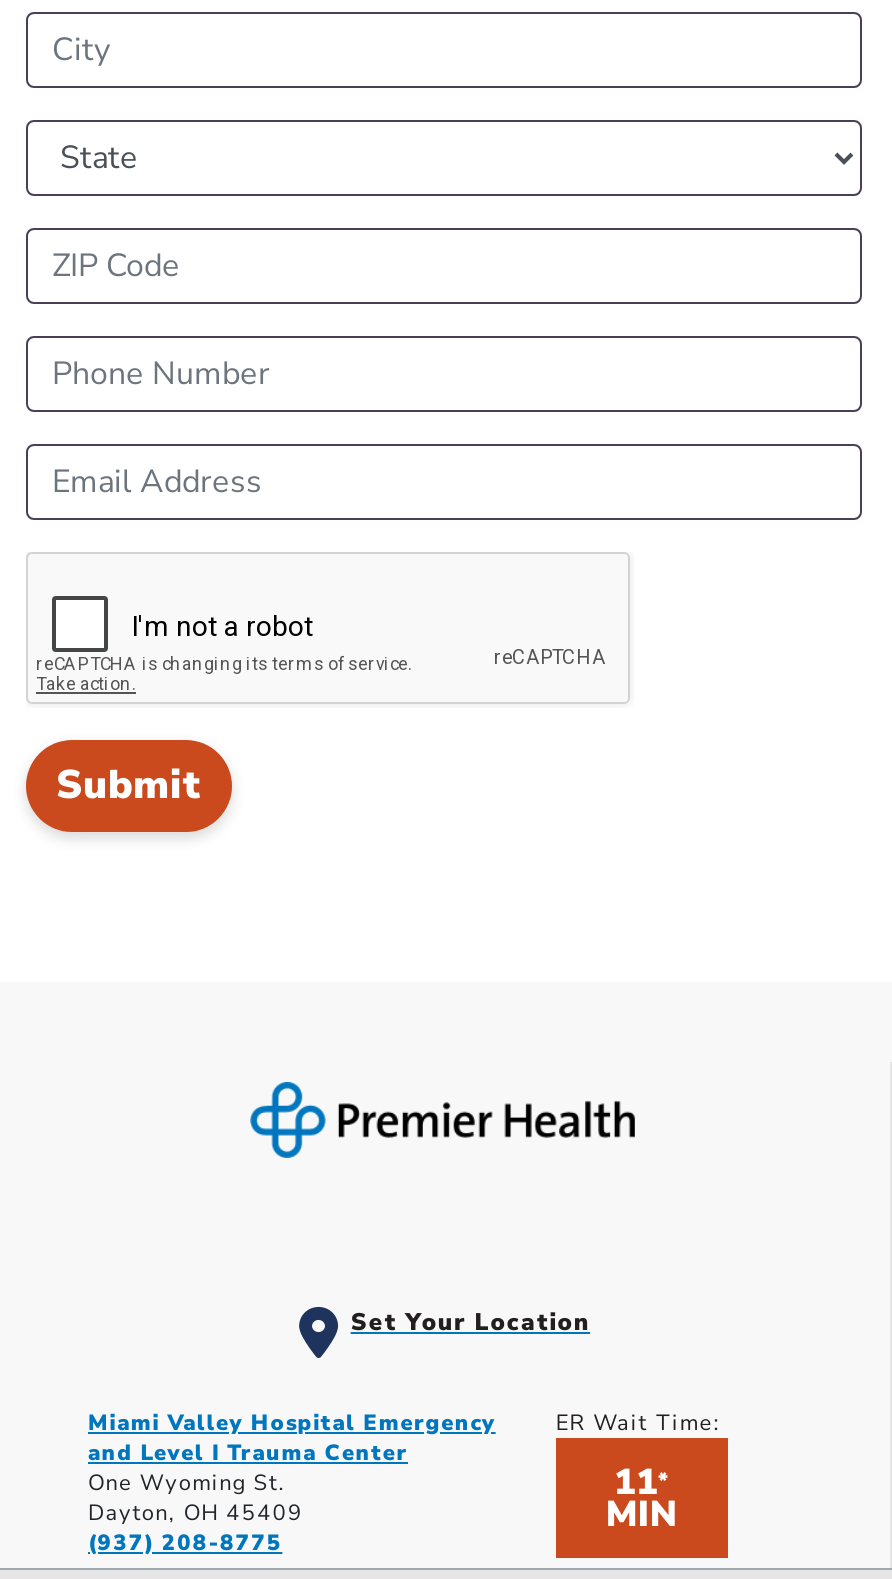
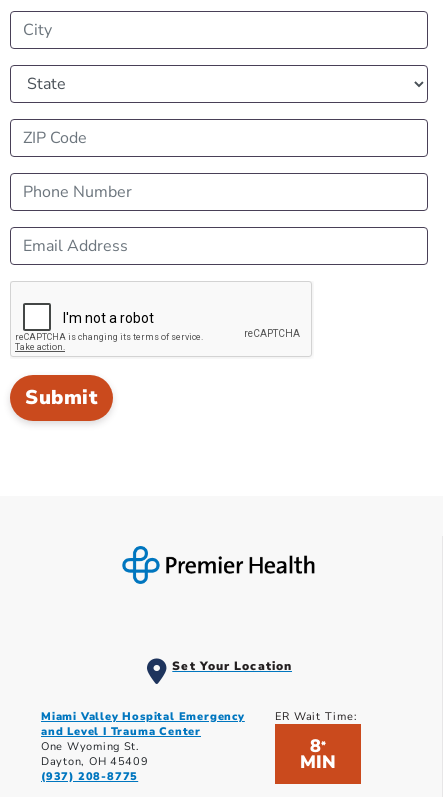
[614,1459,670,1507] 11* -> [309,734,326,758] 8*

